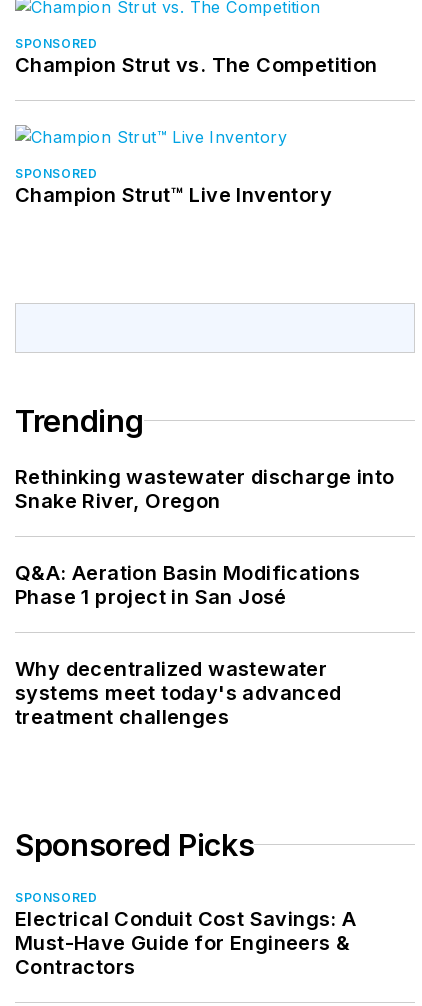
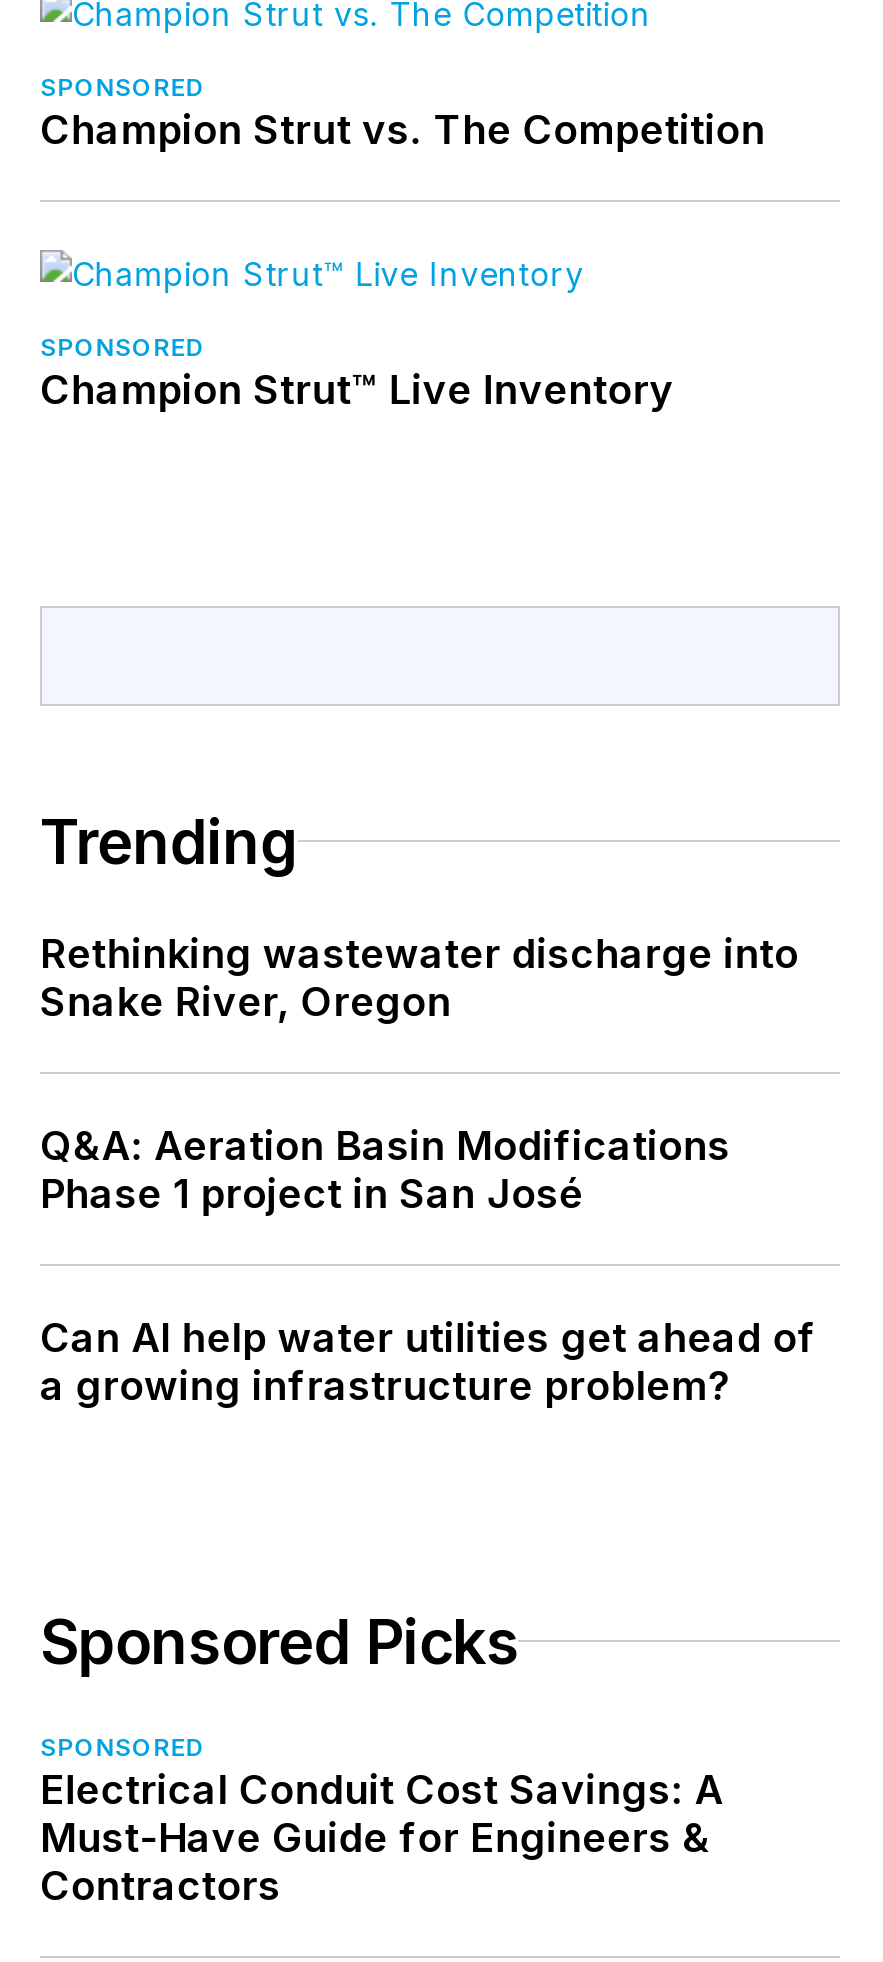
[15,657,342,729] Why decentralized wastewater | systems meet today's advanced | treatment challenges -> [40,1314,816,1410] Can AI help water utilities get ahead of | a growing infrastructure problem?

